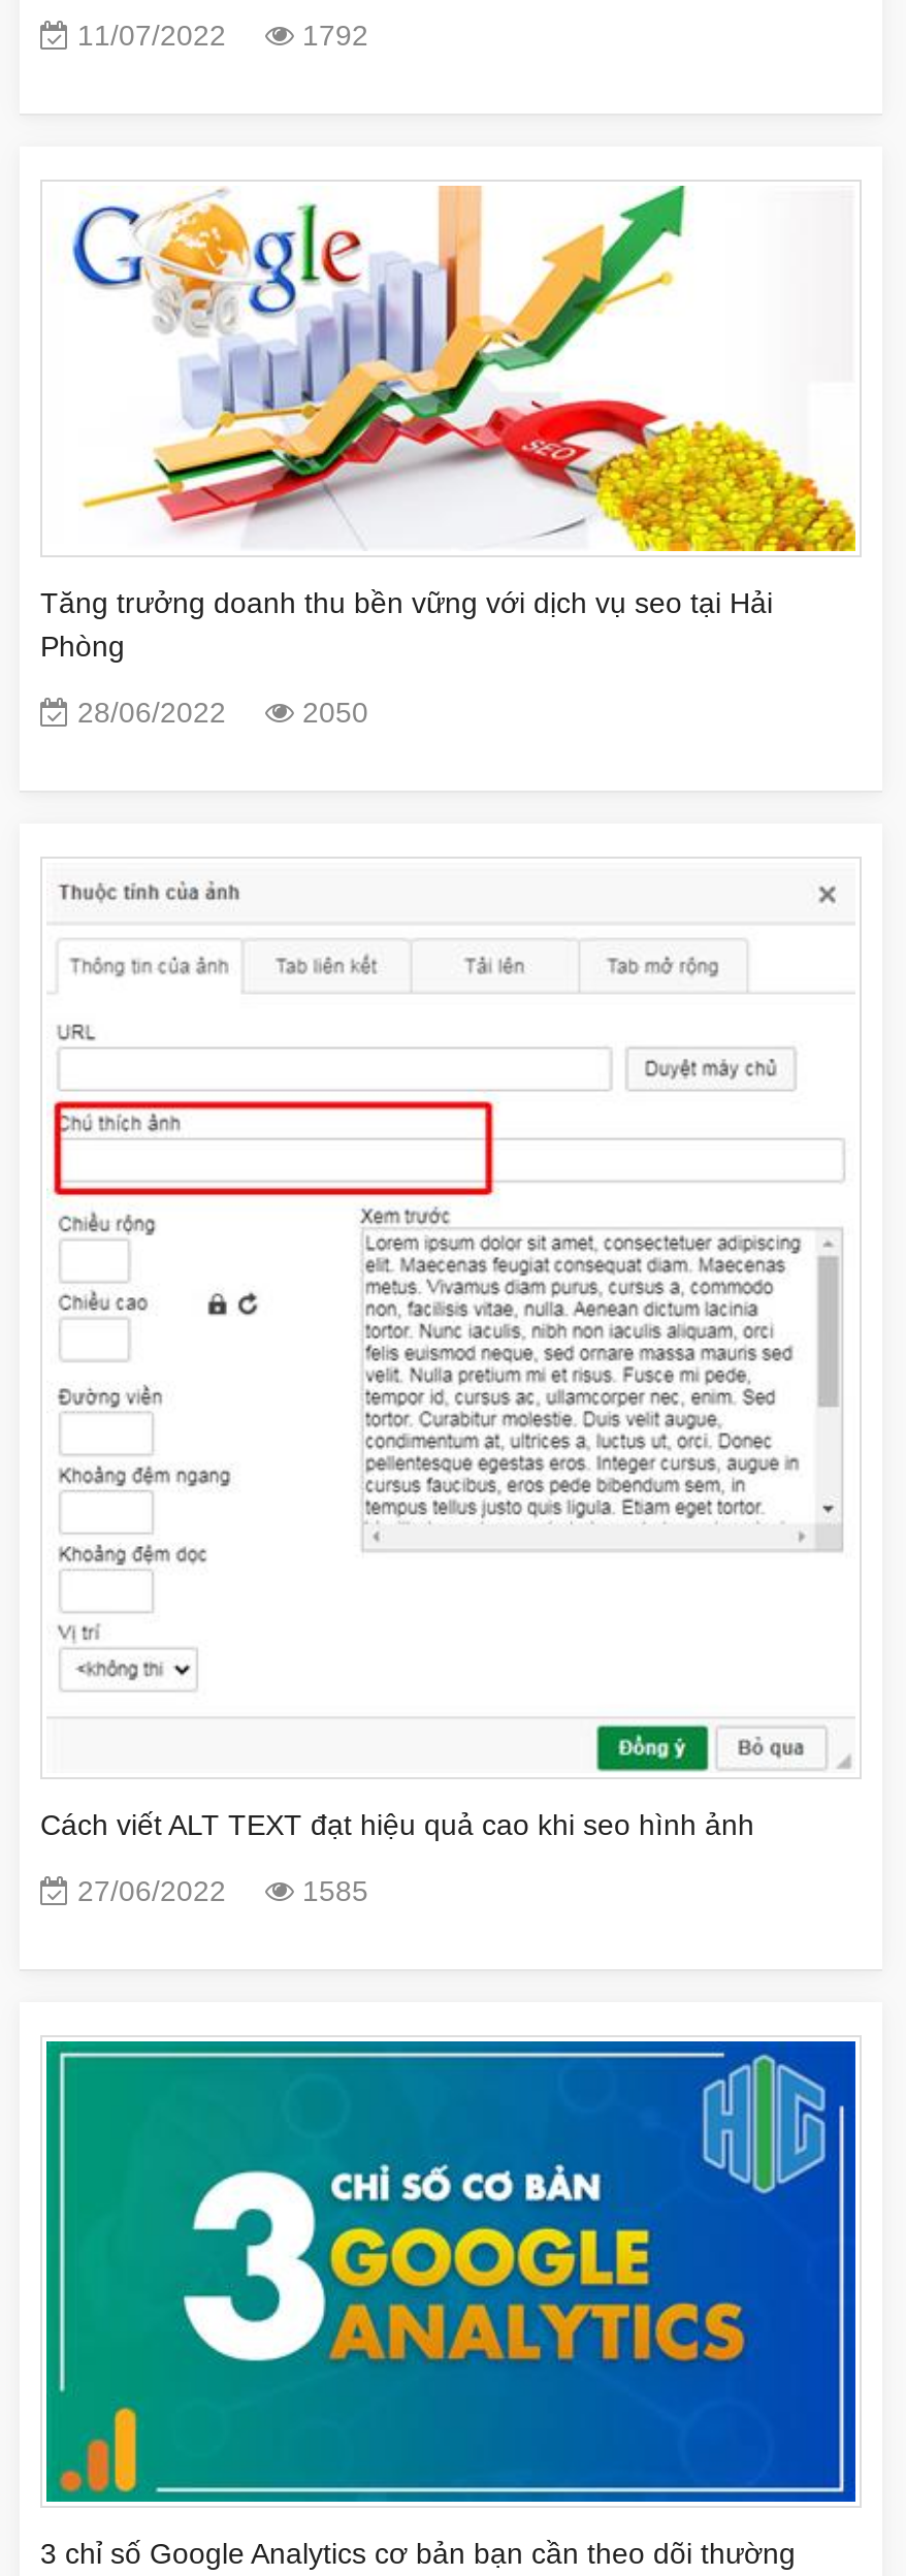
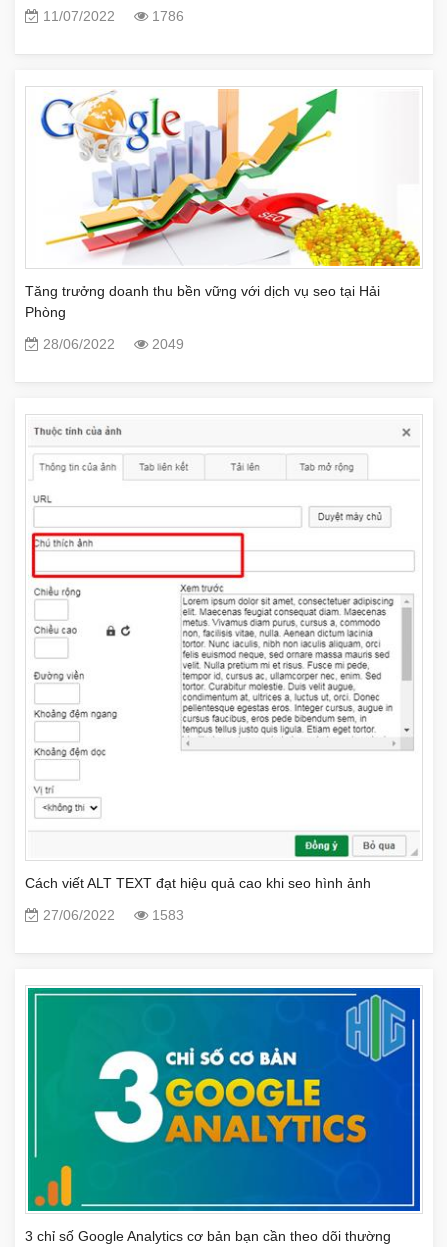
[294,19,368,52] 1792 -> [148,8,184,24] 1786
[294,695,368,728] 2050 -> [148,336,184,352] 2049
[294,1874,368,1907] 1585 -> [148,907,184,923] 1583

